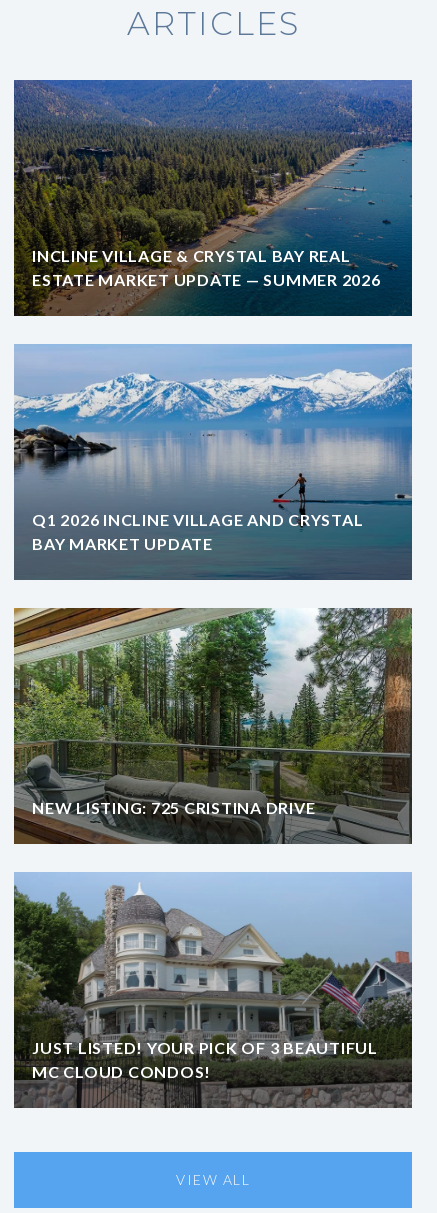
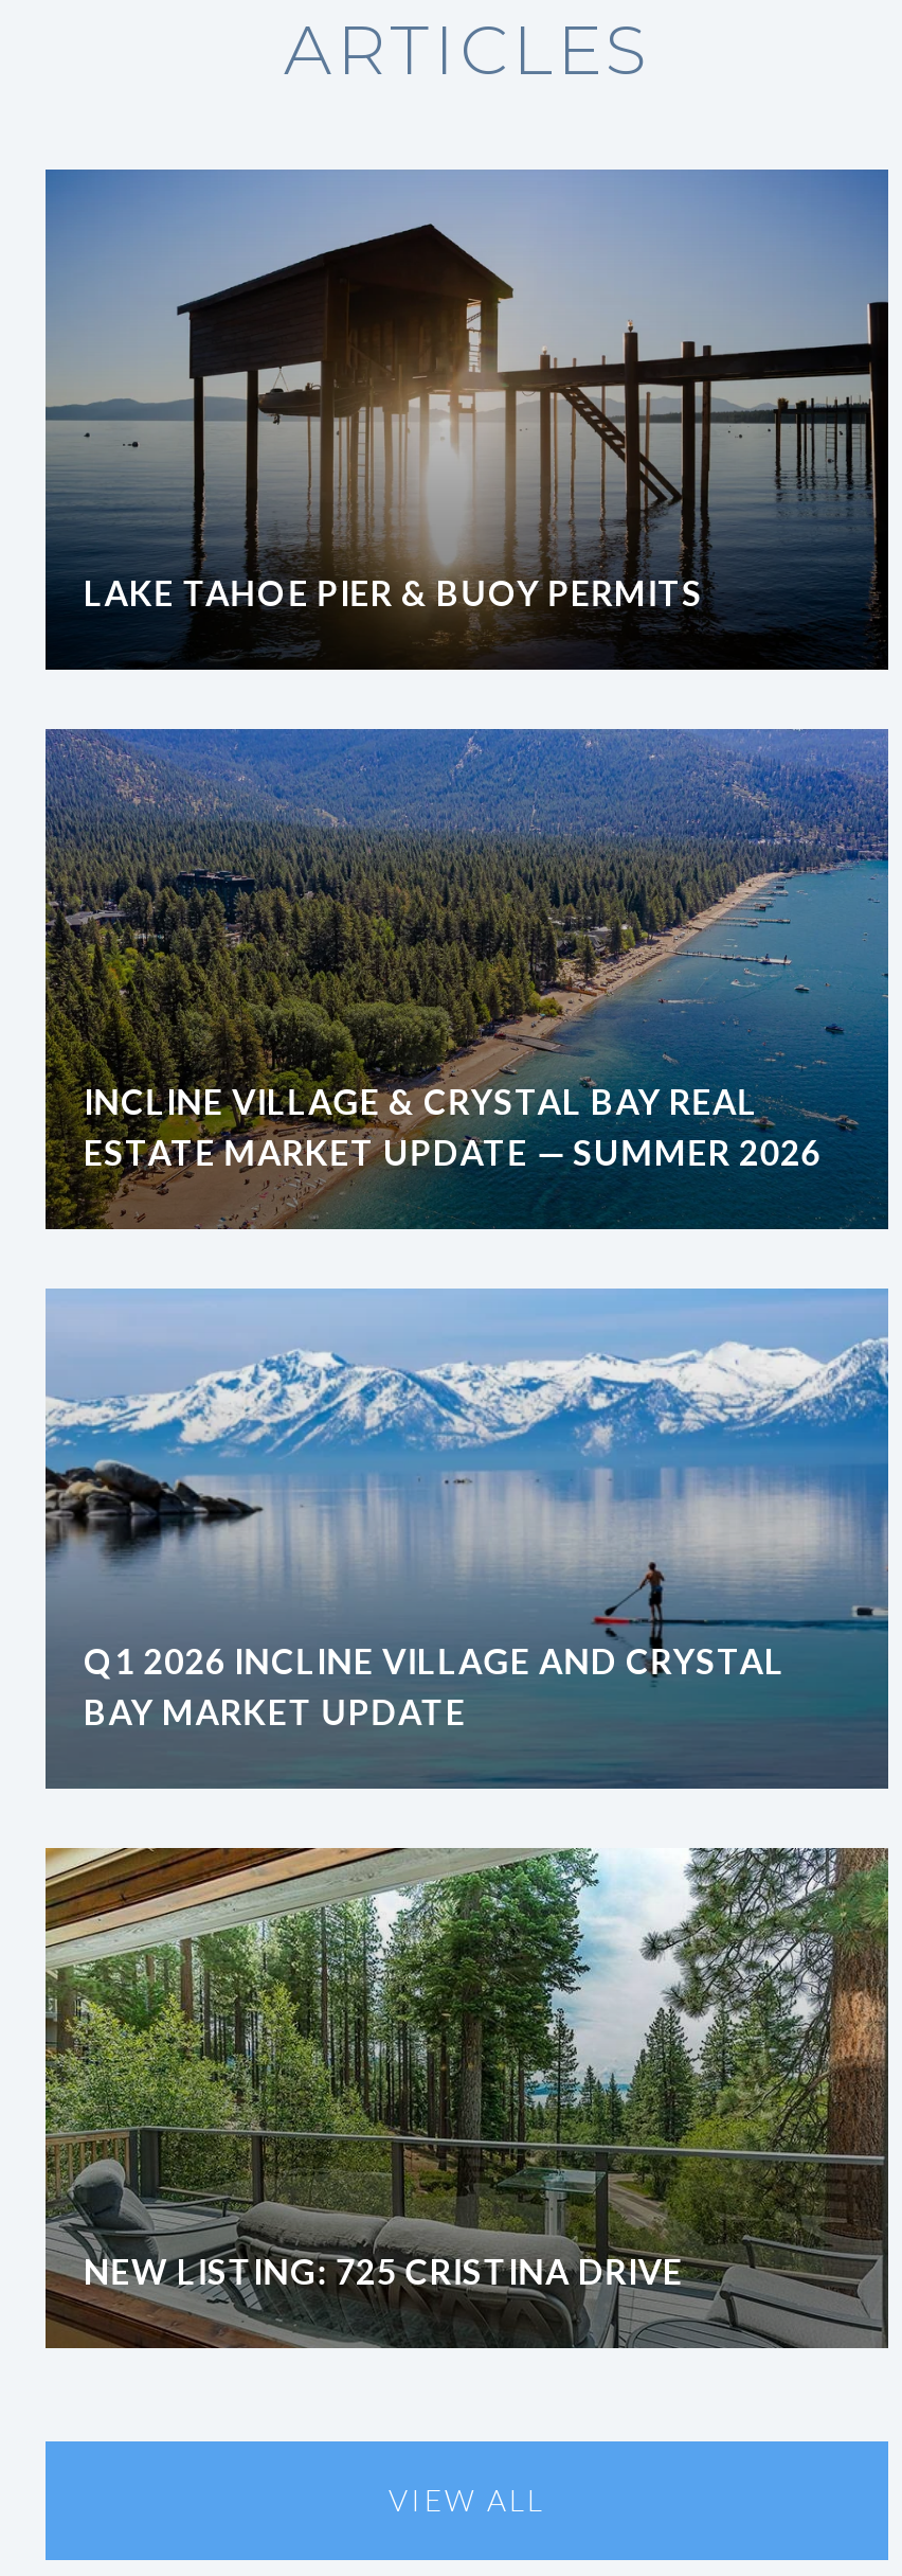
none -> [46,170,890,670] [image] | LAKE TAHOE PIER & BUOY PERMITS
moved [12,79,413,817] -> [41,727,890,2291]: [image] | INCLINE VILLAGE & CRYSTAL BAY REAL | ESTATE MARKET UPDATE — SUMMER 2026 | Q1 2026 INCLINE VILLAGE AND CRYSTAL | BAY MARKET UPDATE | NEW LISTING: 725 CRISTINA DRIVE
[14,872,412,1108] [image] | JUST LISTED! YOUR PICK OF 3 BEAUTIFUL | MC CLOUD CONDOS! -> none

